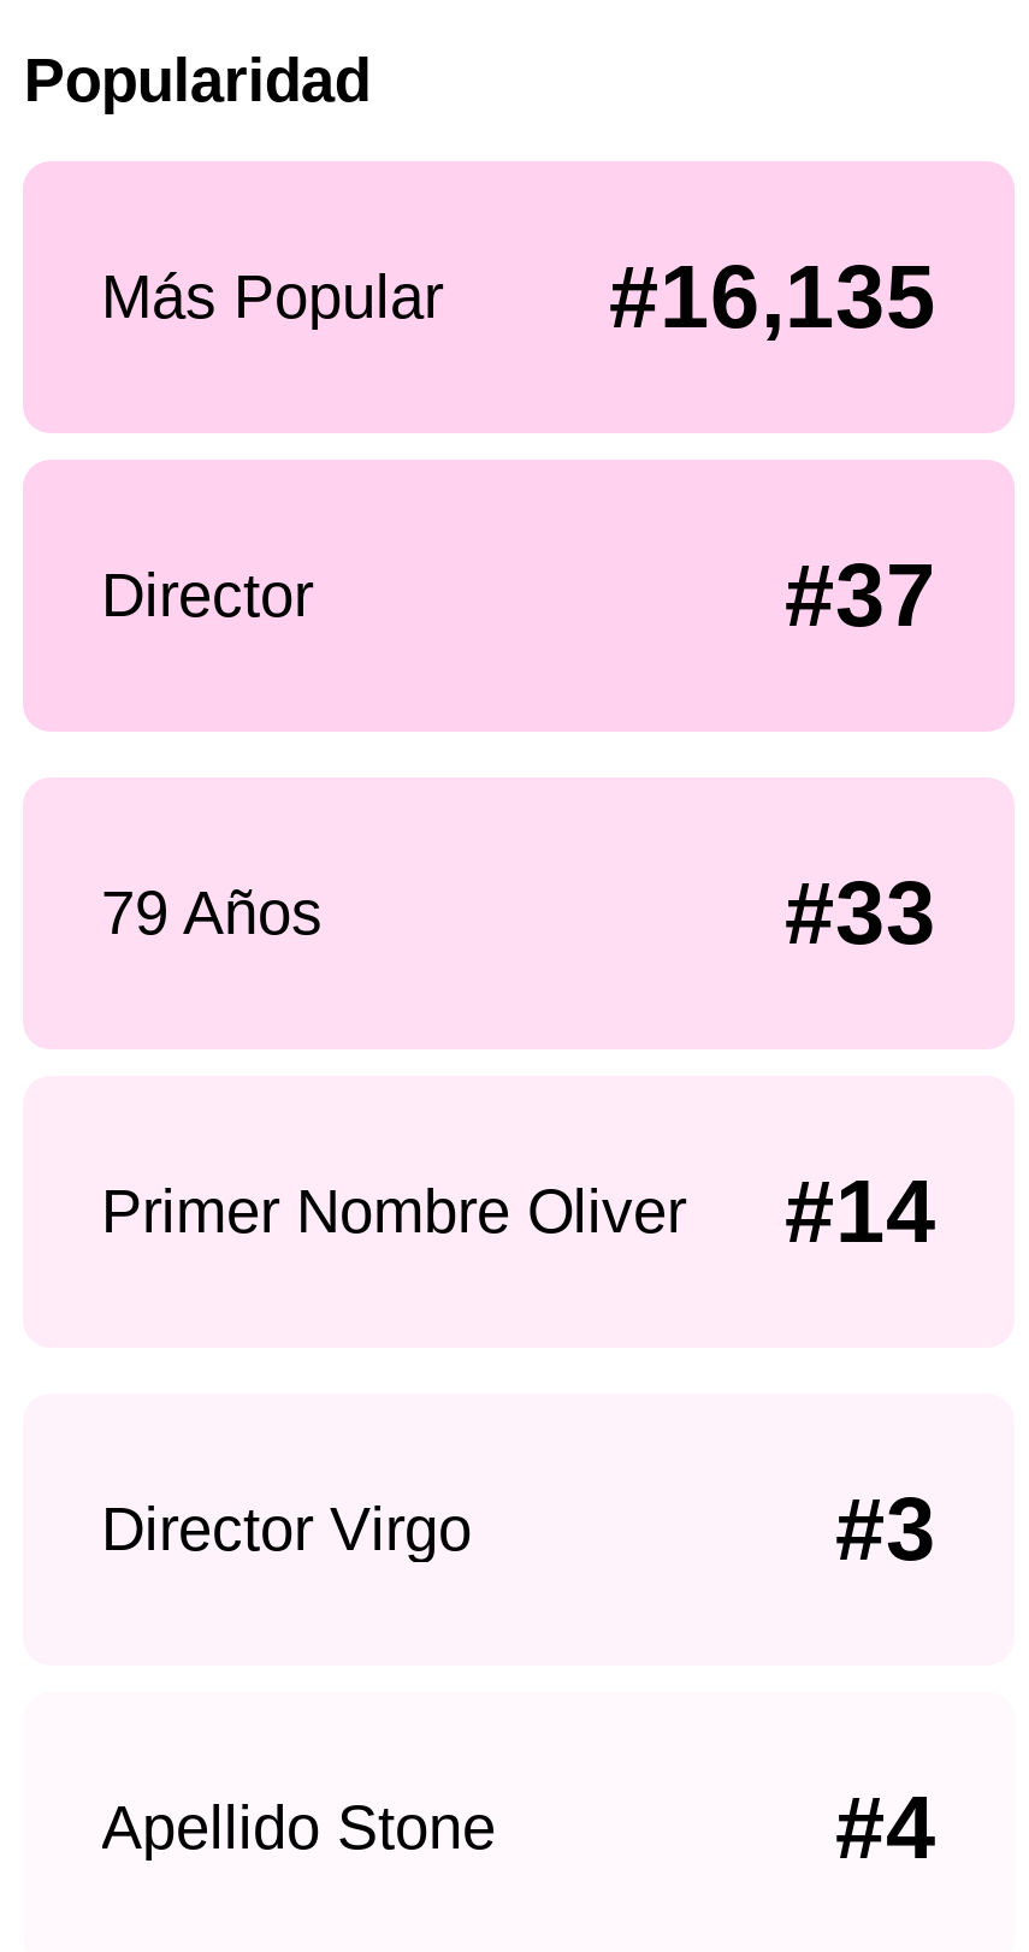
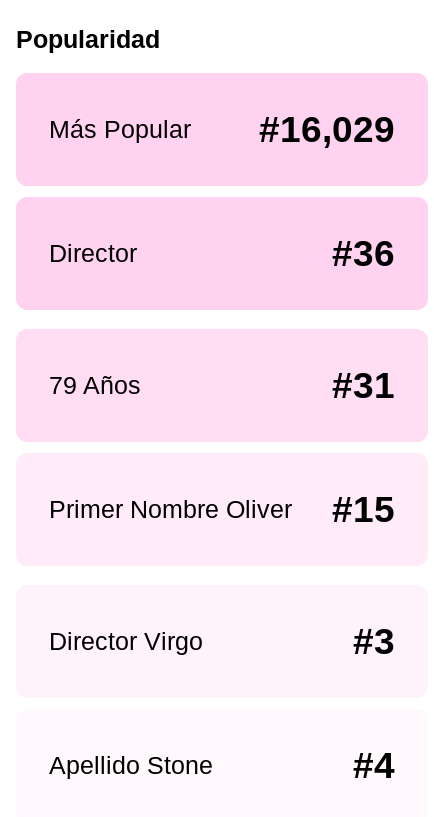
[609,248,936,346] #16,135 -> [259,109,395,150] #16,029
[785,547,936,646] #37 -> [332,233,395,274] #36
[785,864,936,962] #33 -> [332,365,395,406] #31
[101,1163,936,1262] Primer Nombre Oliver #14 -> [48,489,395,530] Primer Nombre Oliver #15

